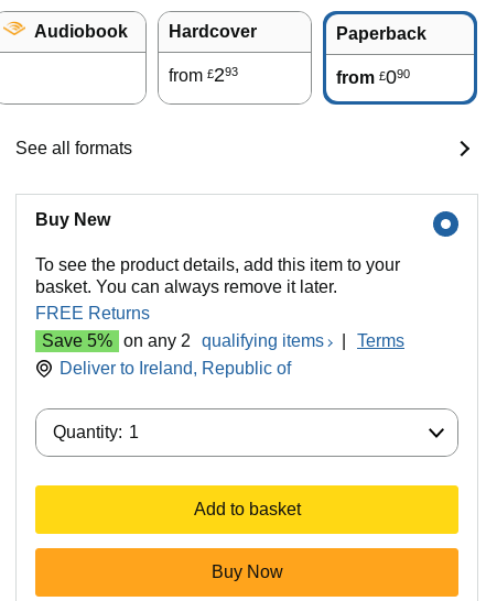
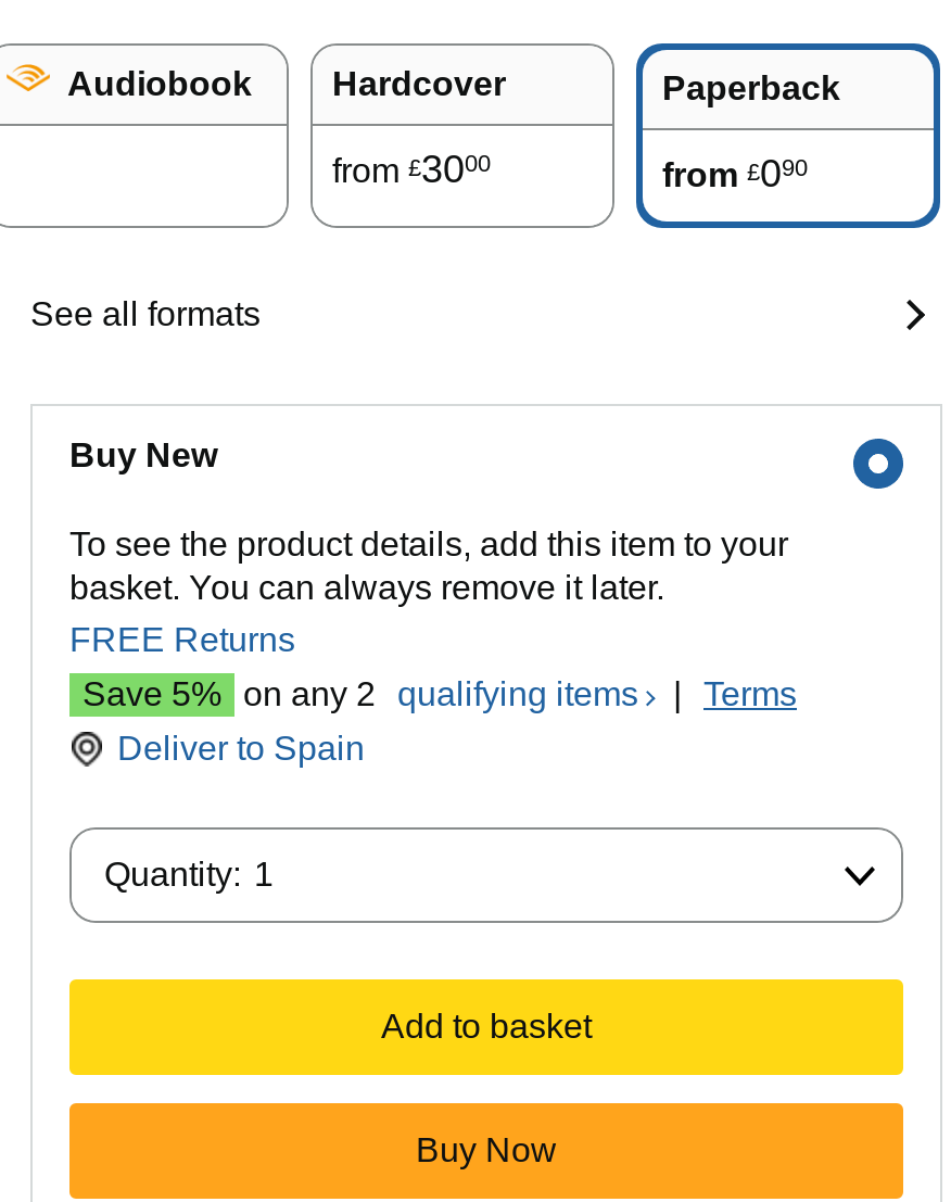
[169,64,238,86] from £293 -> [332,148,491,191] from £3000
[60,359,291,378] Deliver to Ireland, Republic of -> [117,730,365,767] Deliver to Spain

